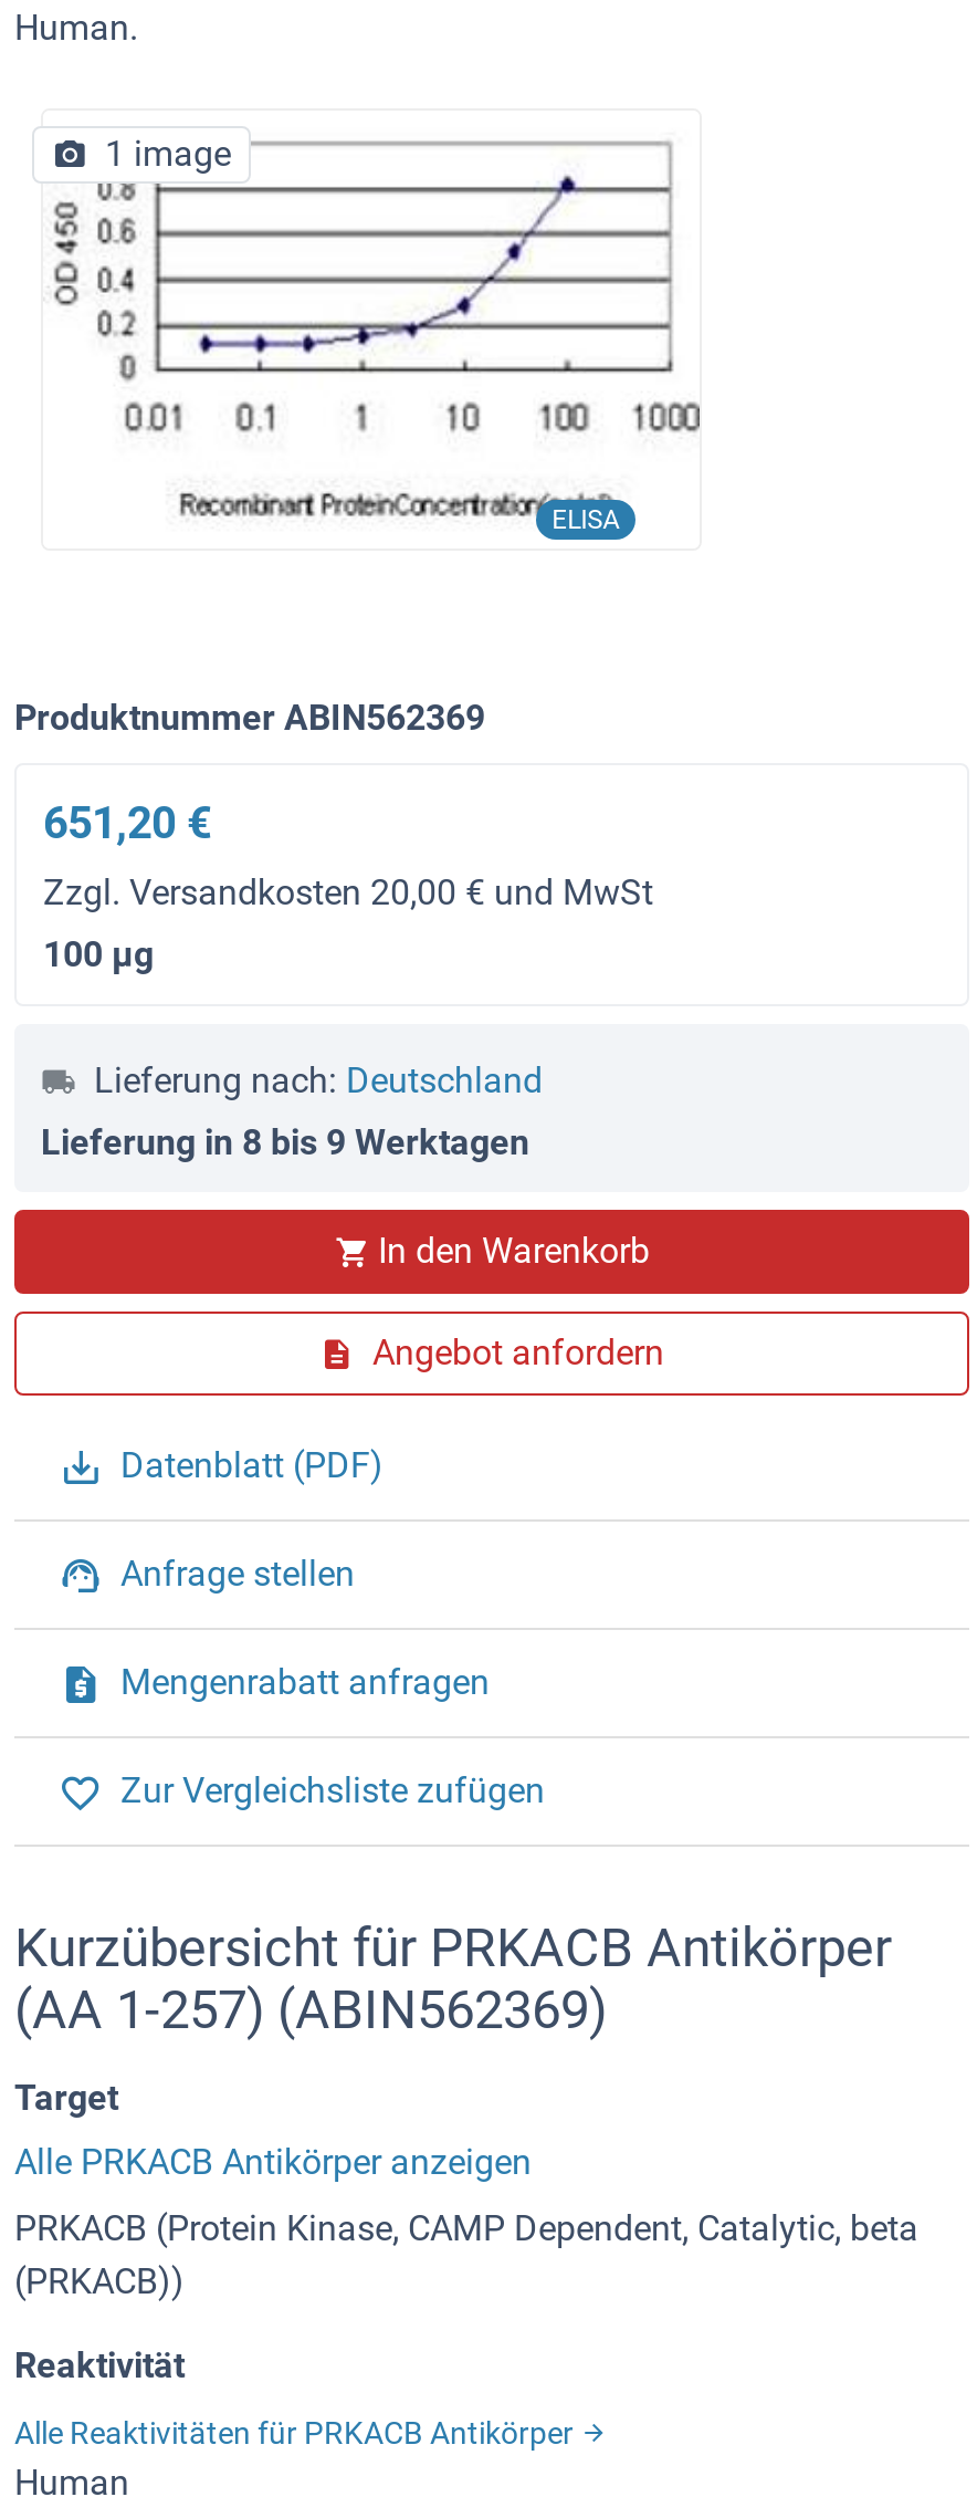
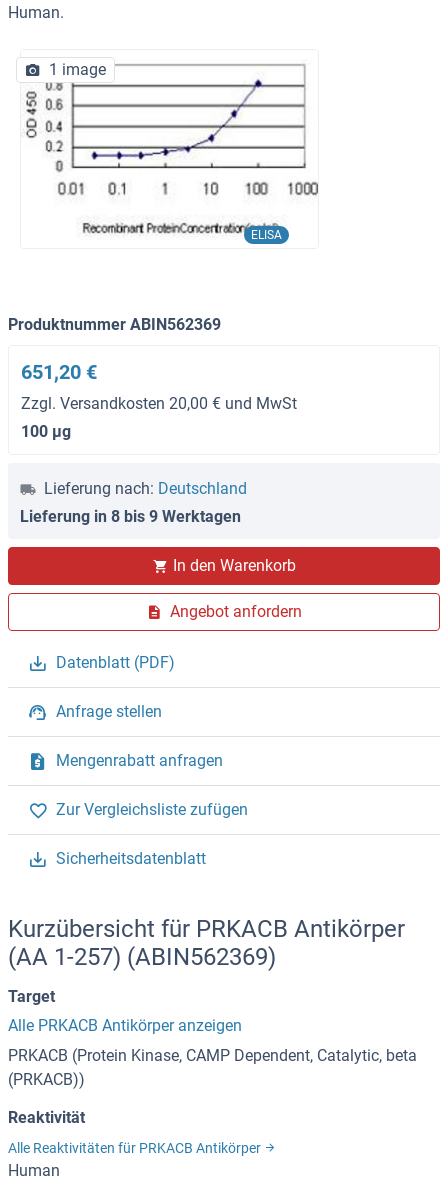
none -> [56,849,206,868] Sicherheitsdatenblatt

